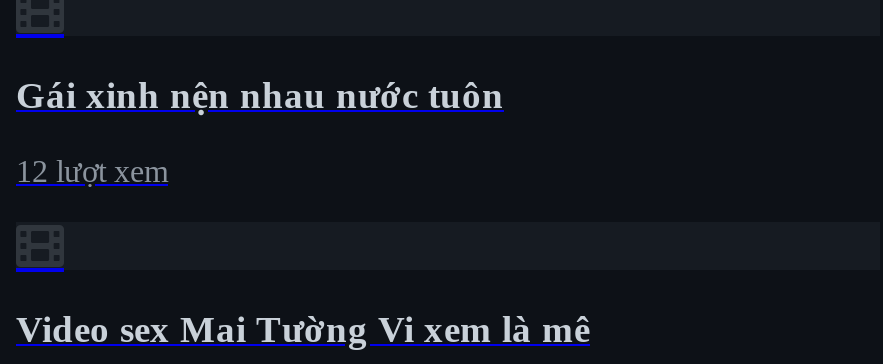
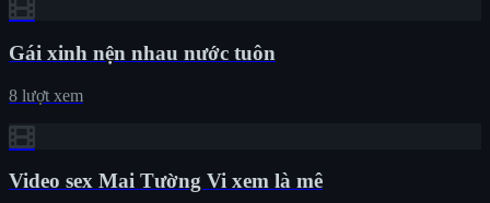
[16,155,168,189] 12 lượt xem -> [9,86,83,104] 8 lượt xem

